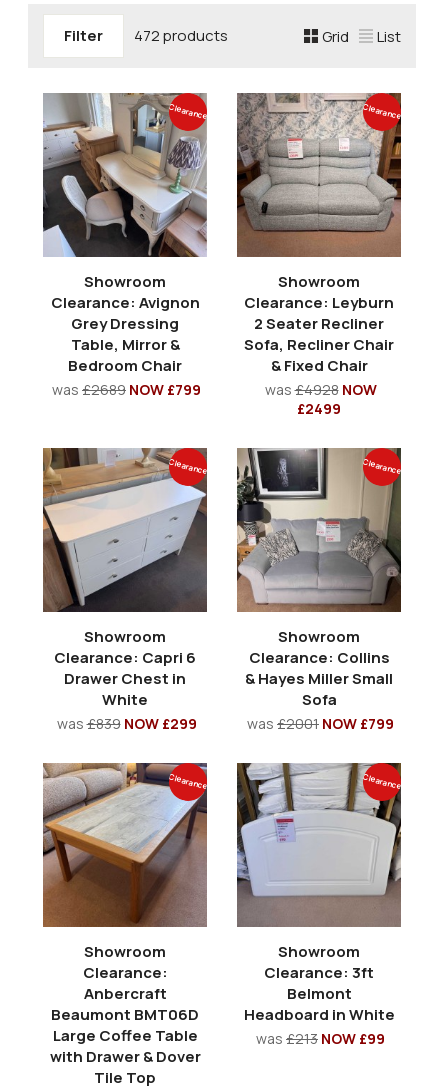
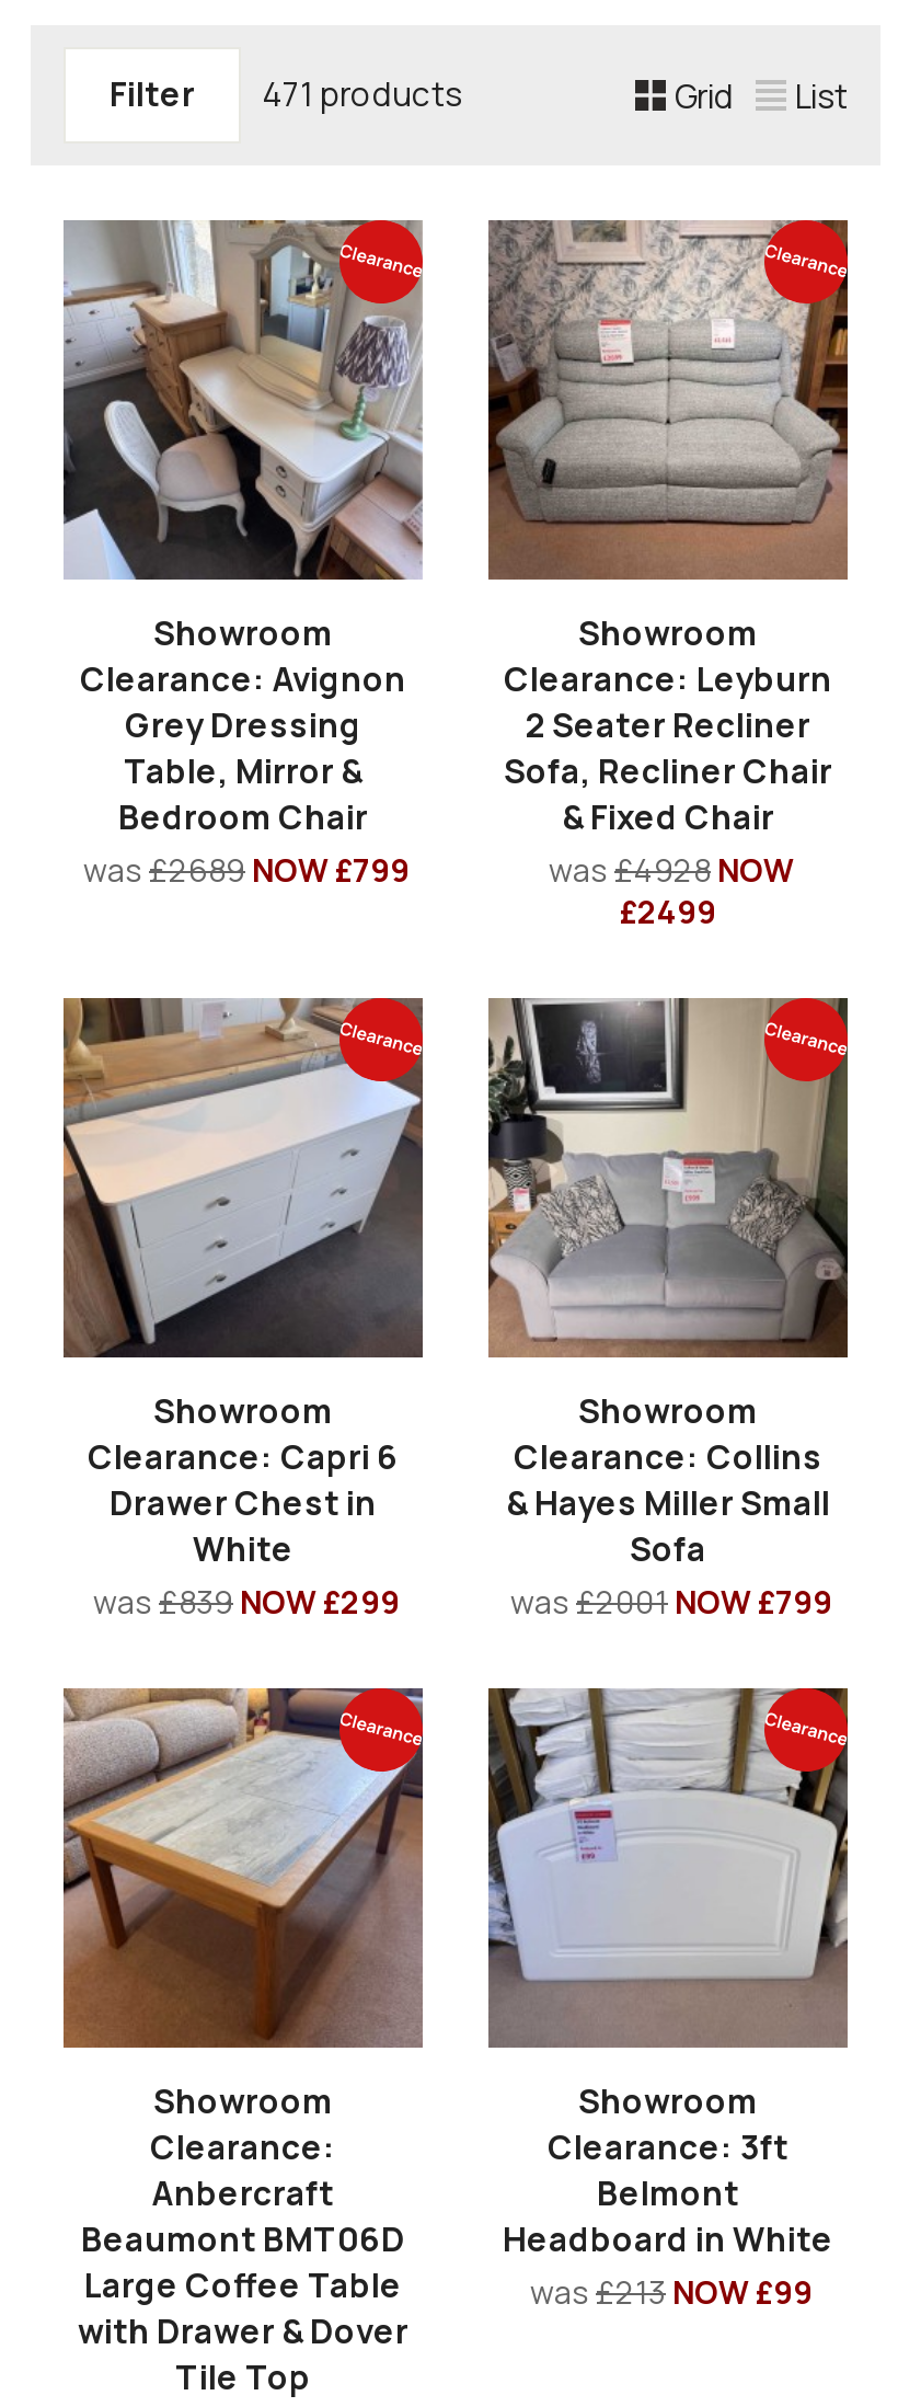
[64,25,228,46] Filter 472 products -> [110,71,462,117] Filter 471 products

